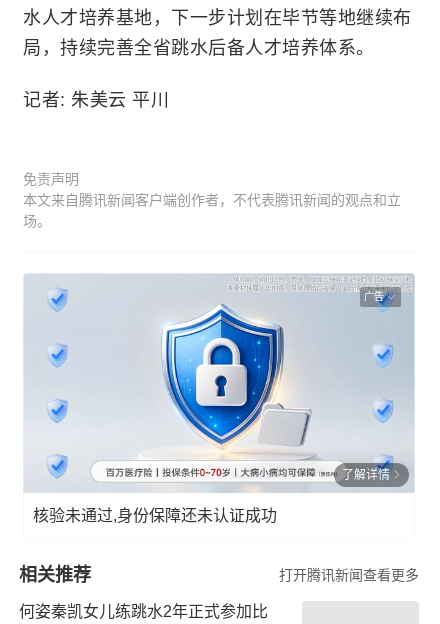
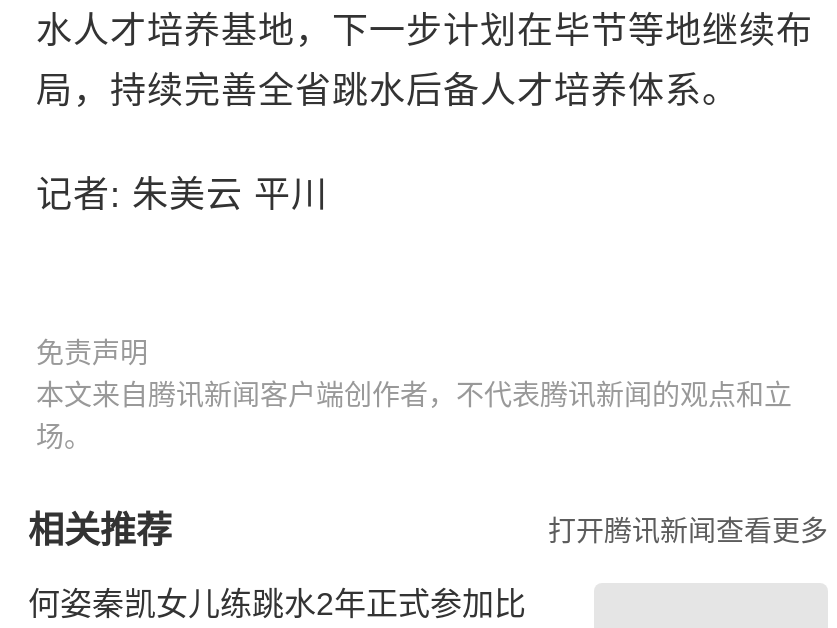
[23,273,415,493] [image] | 广告 -> none
[33,468,390,524] 了解详情 | 核验未通过,身份保障还未认证成功 -> none

